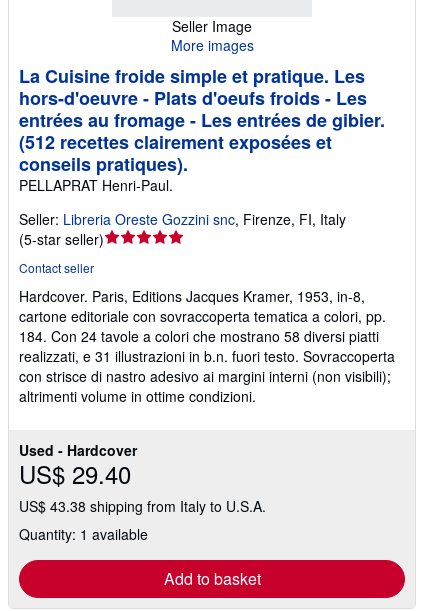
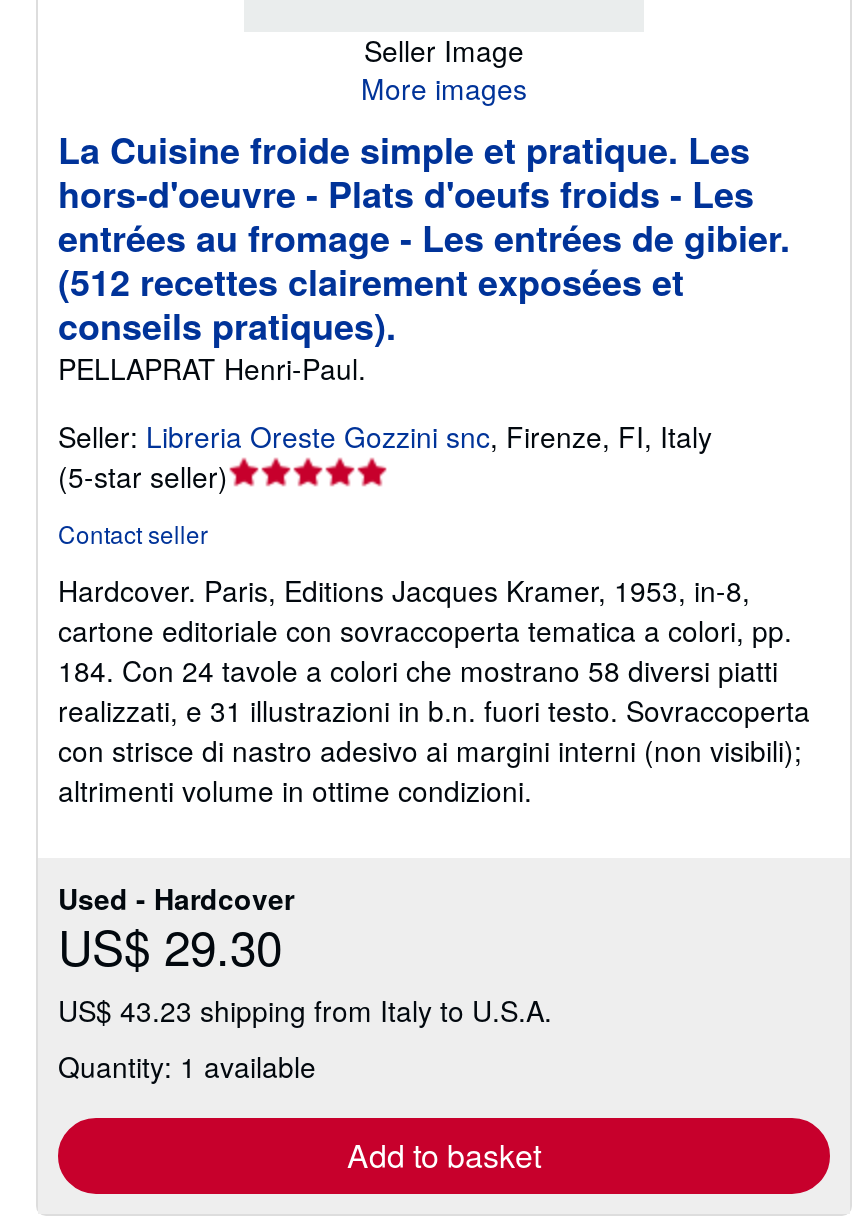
[19,456,131,491] US$ 29.40 -> [58,909,282,979] US$ 29.30
[19,496,266,516] US$ 43.38 shipping from Italy to U.S.A. -> [58,989,552,1029] US$ 43.23 shipping from Italy to U.S.A.

